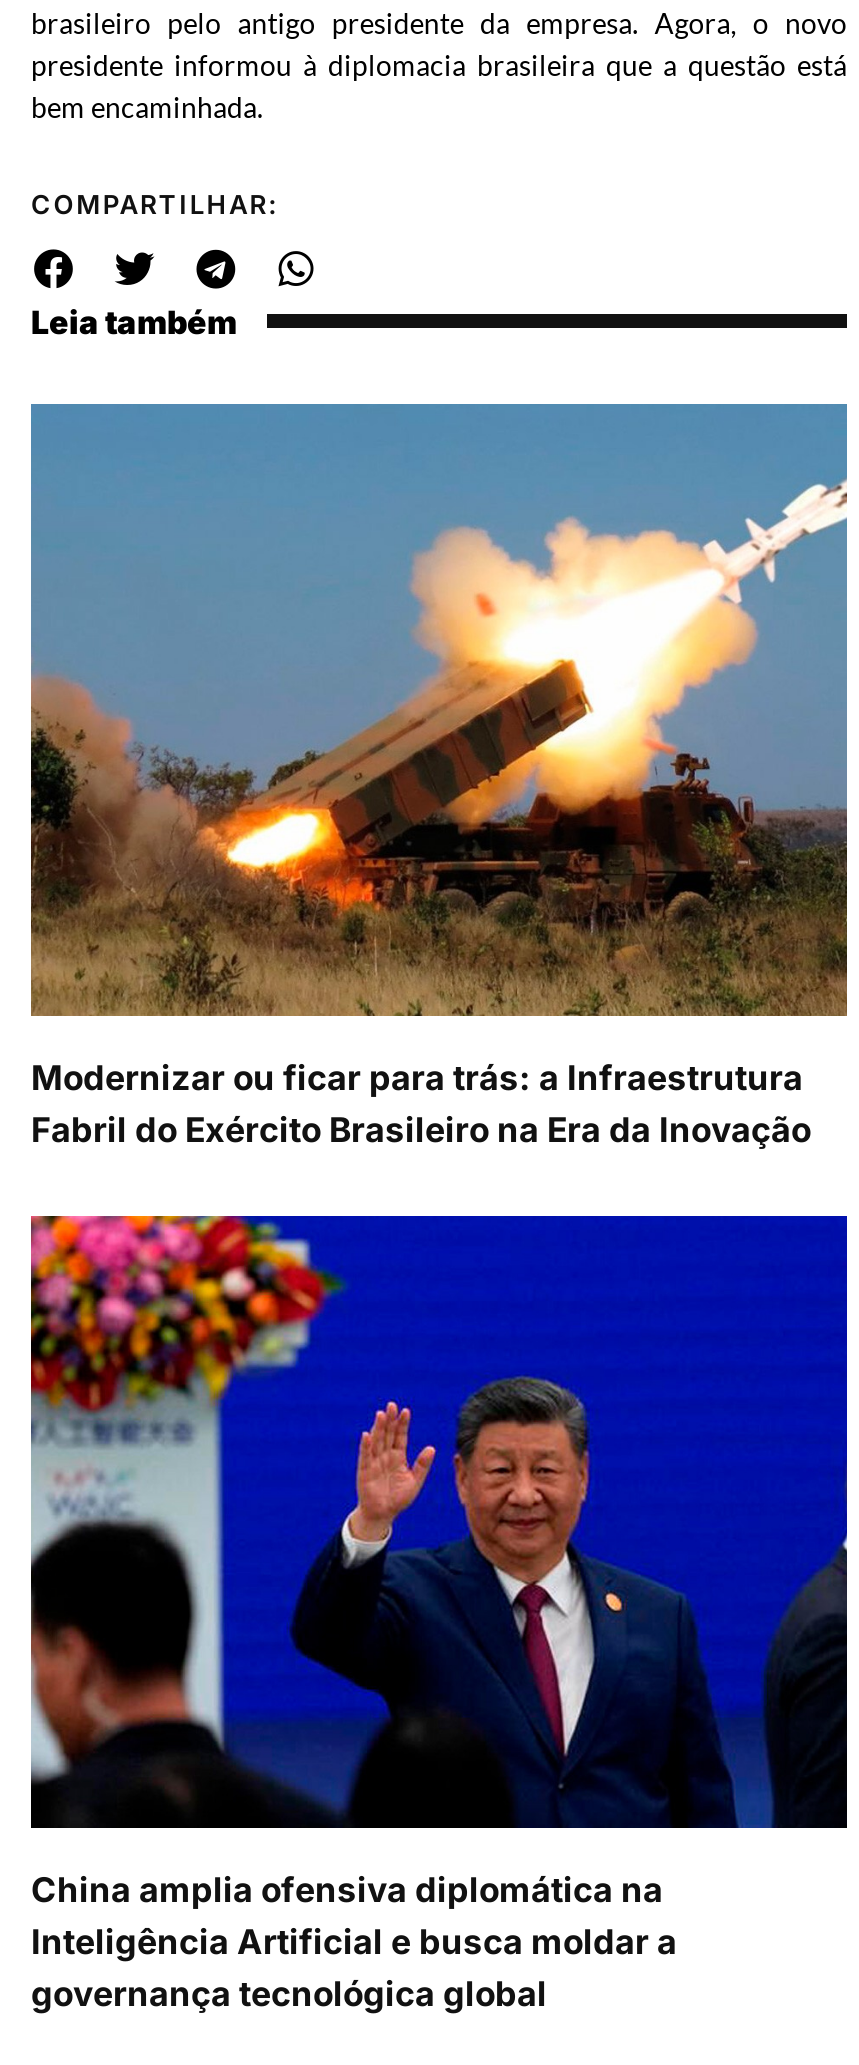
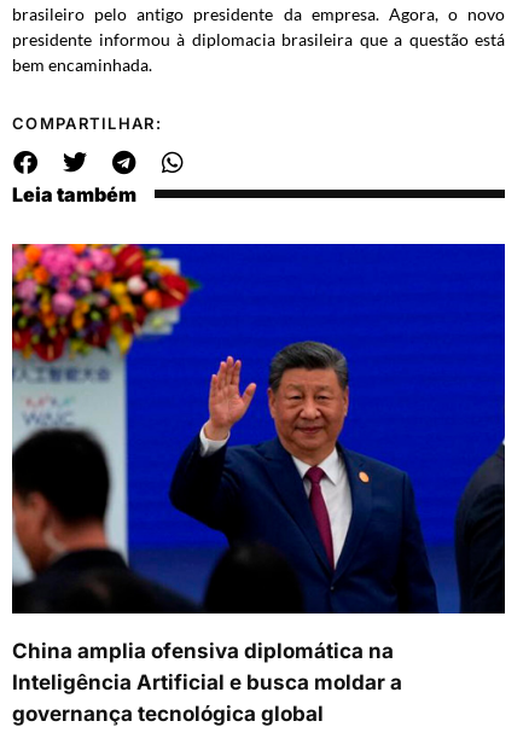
[29,402,849,1150] [image] | Modernizar ou ficar para trás: a Infraestrutura | Fabril do Exército Brasileiro na Era da Inovação -> none

